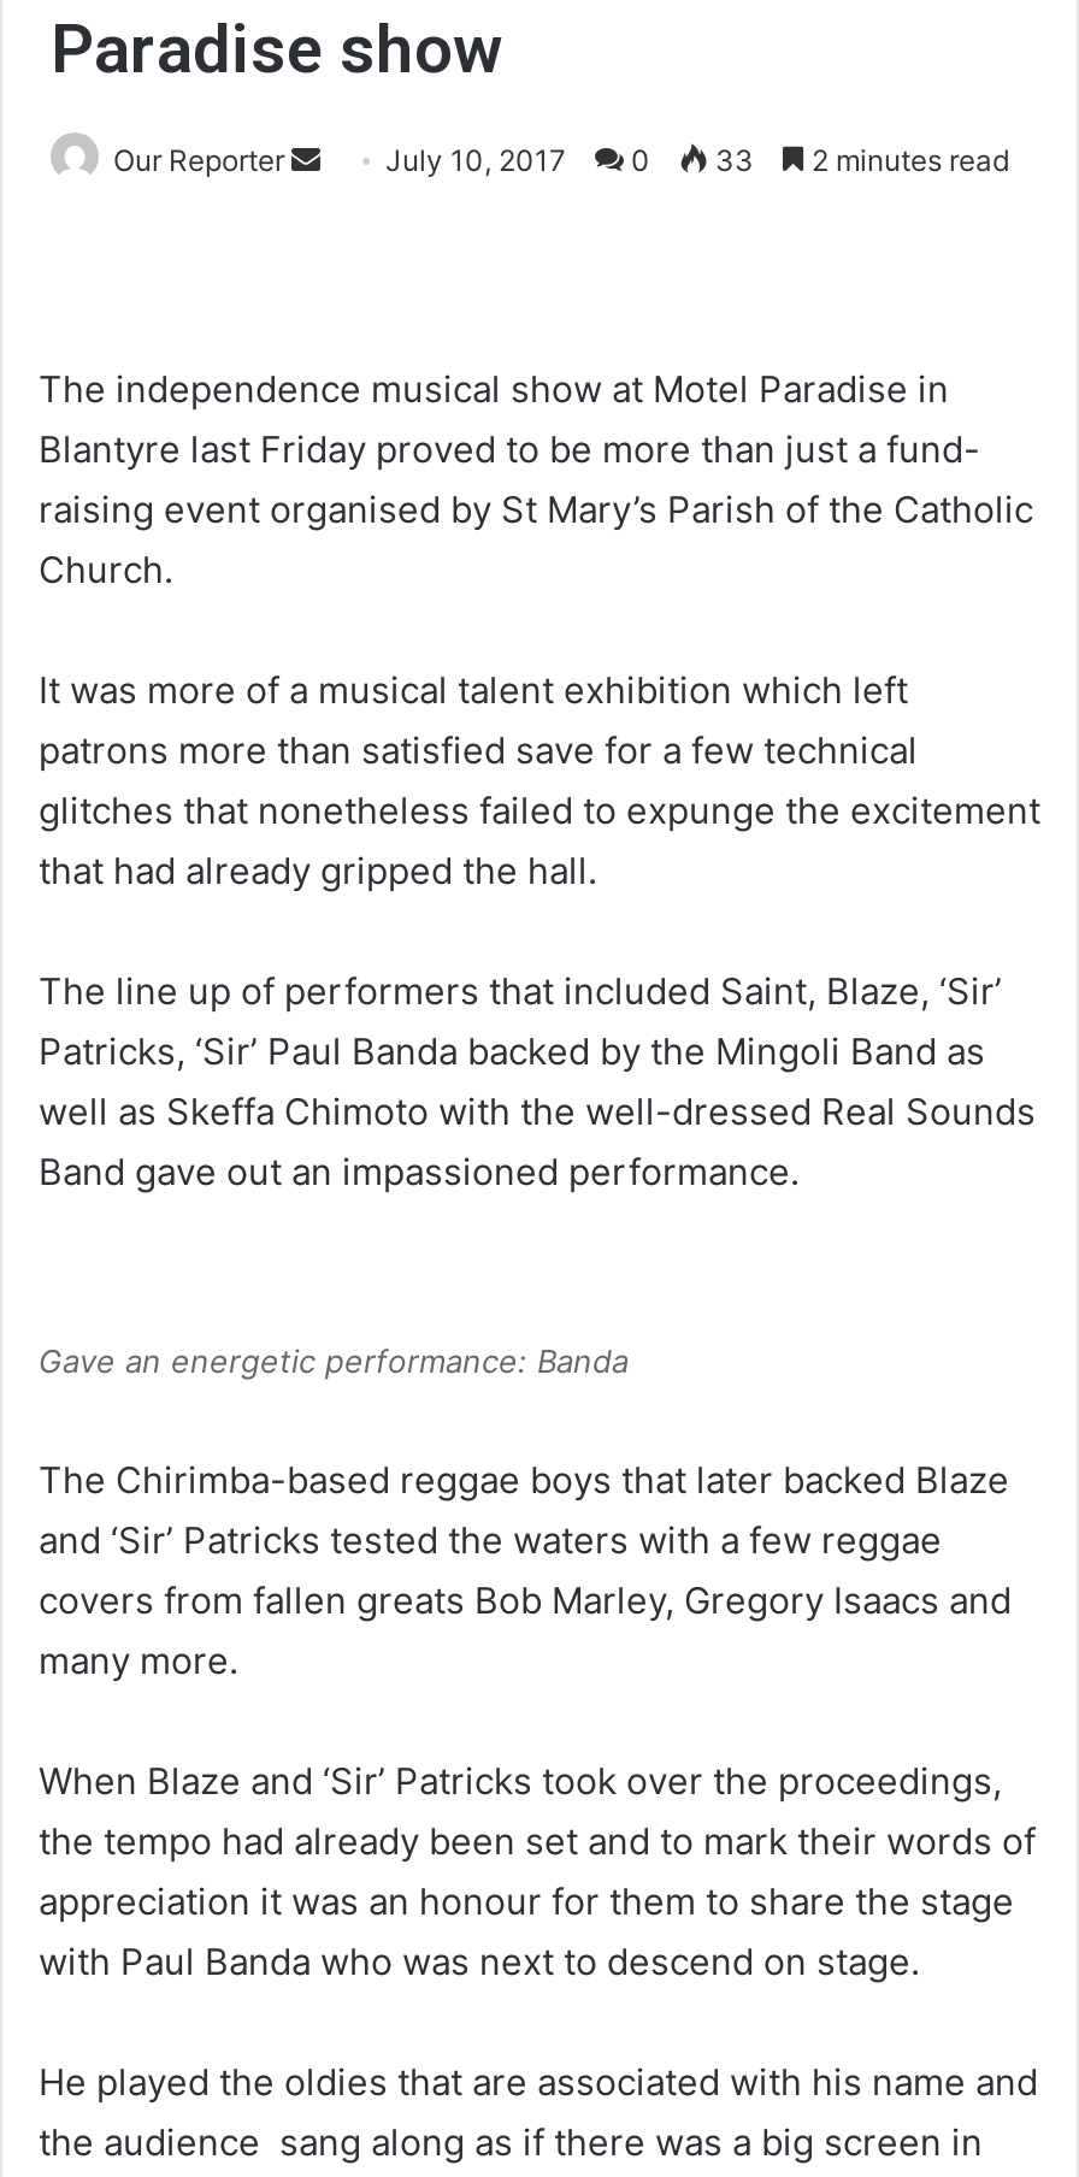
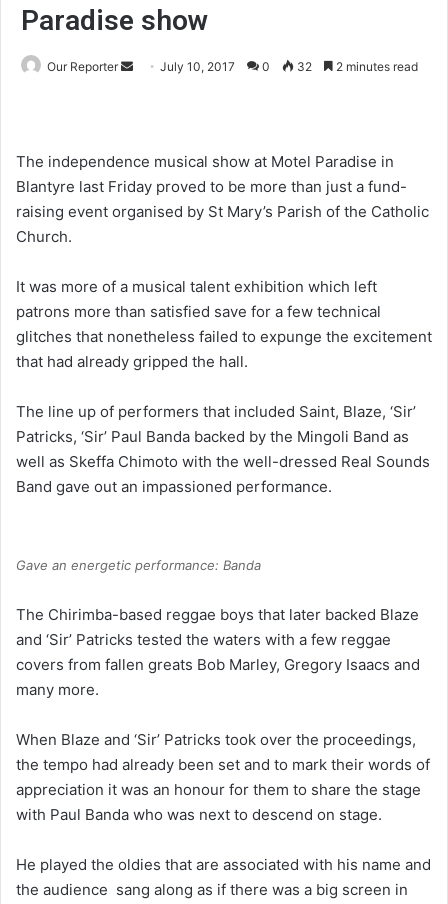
[708,141,754,177] 33 -> [294,59,312,74] 32

